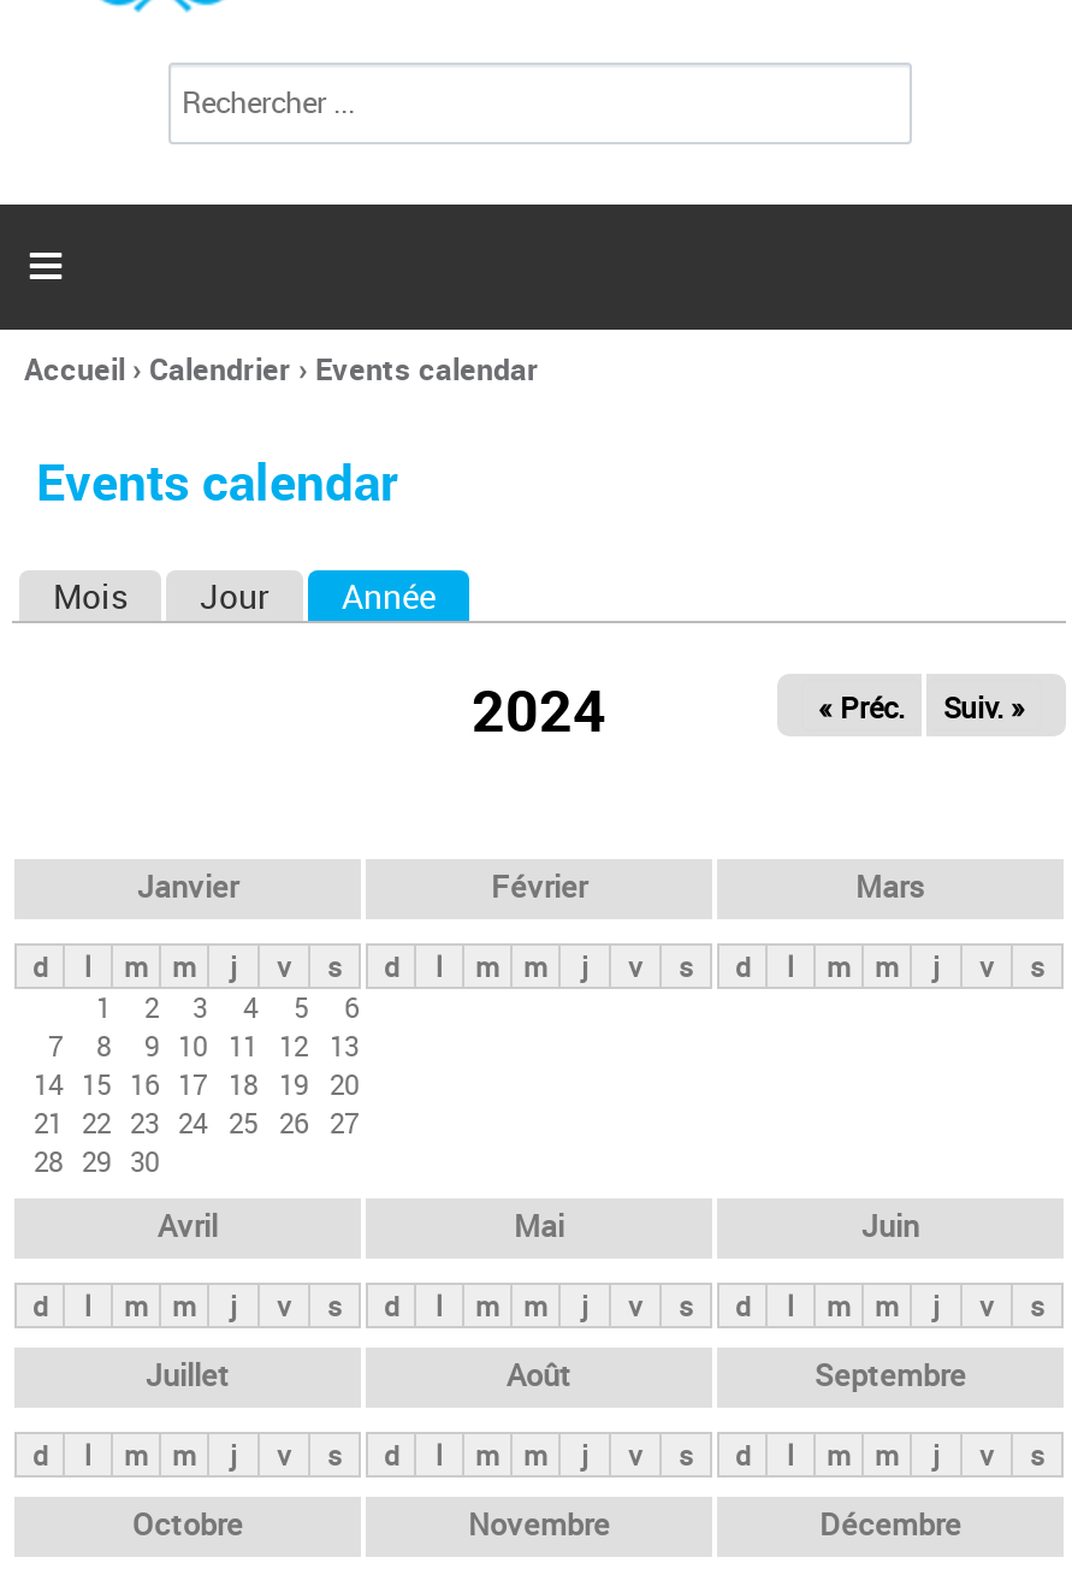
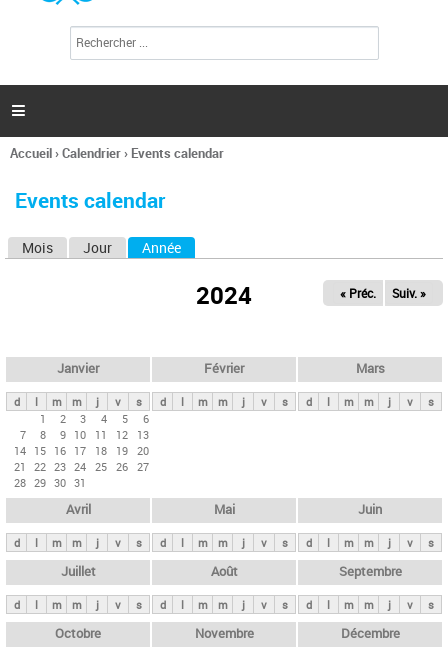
[34,1143,159,1179] 28 29 30 -> [14,475,86,490] 28 29 30 31

